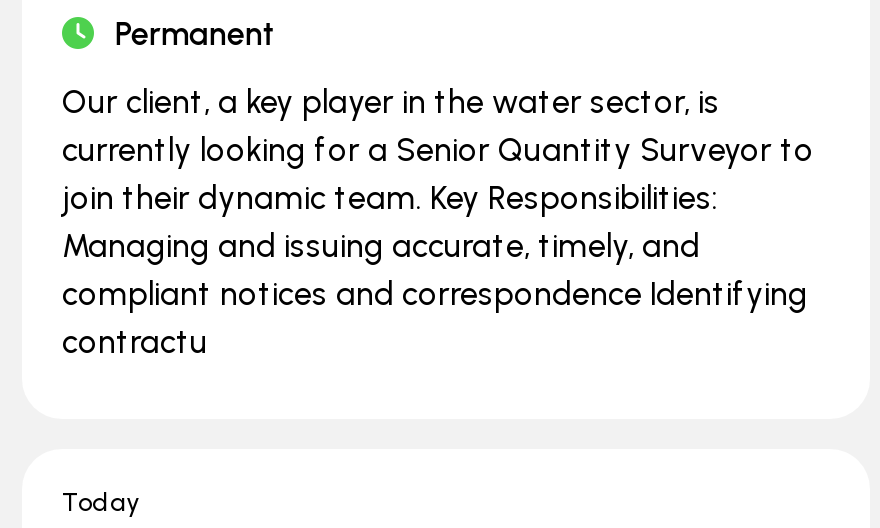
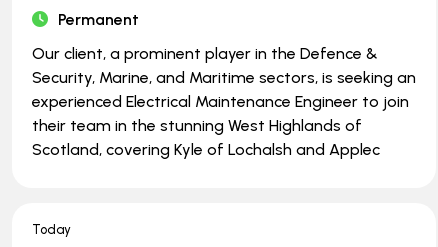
[62,82,814,360] Our client, a key player in the water sector, is | currently looking for a Senior Quantity Surveyor to | join their dynamic team. Key Responsibilities: | Managing and issuing accurate, timely, and | compliant notices and correspondence Identifying | contractu -> [32,44,416,159] Our client, a prominent player in the Defence & | Security, Marine, and Maritime sectors, is seeking an | experienced Electrical Maintenance Engineer to join | their team in the stunning West Highlands of | Scotland, covering Kyle of Lochalsh and Applec

